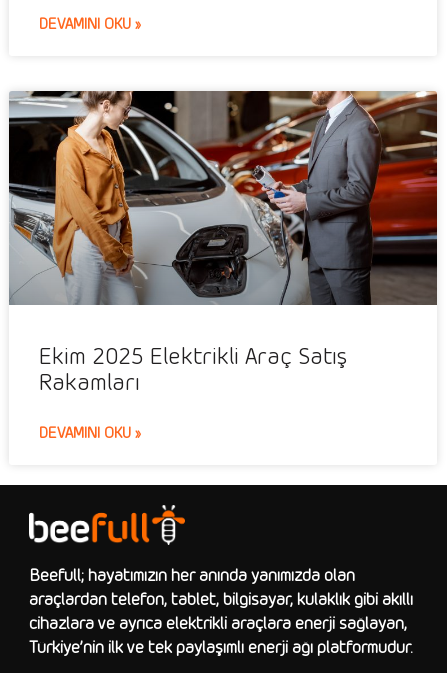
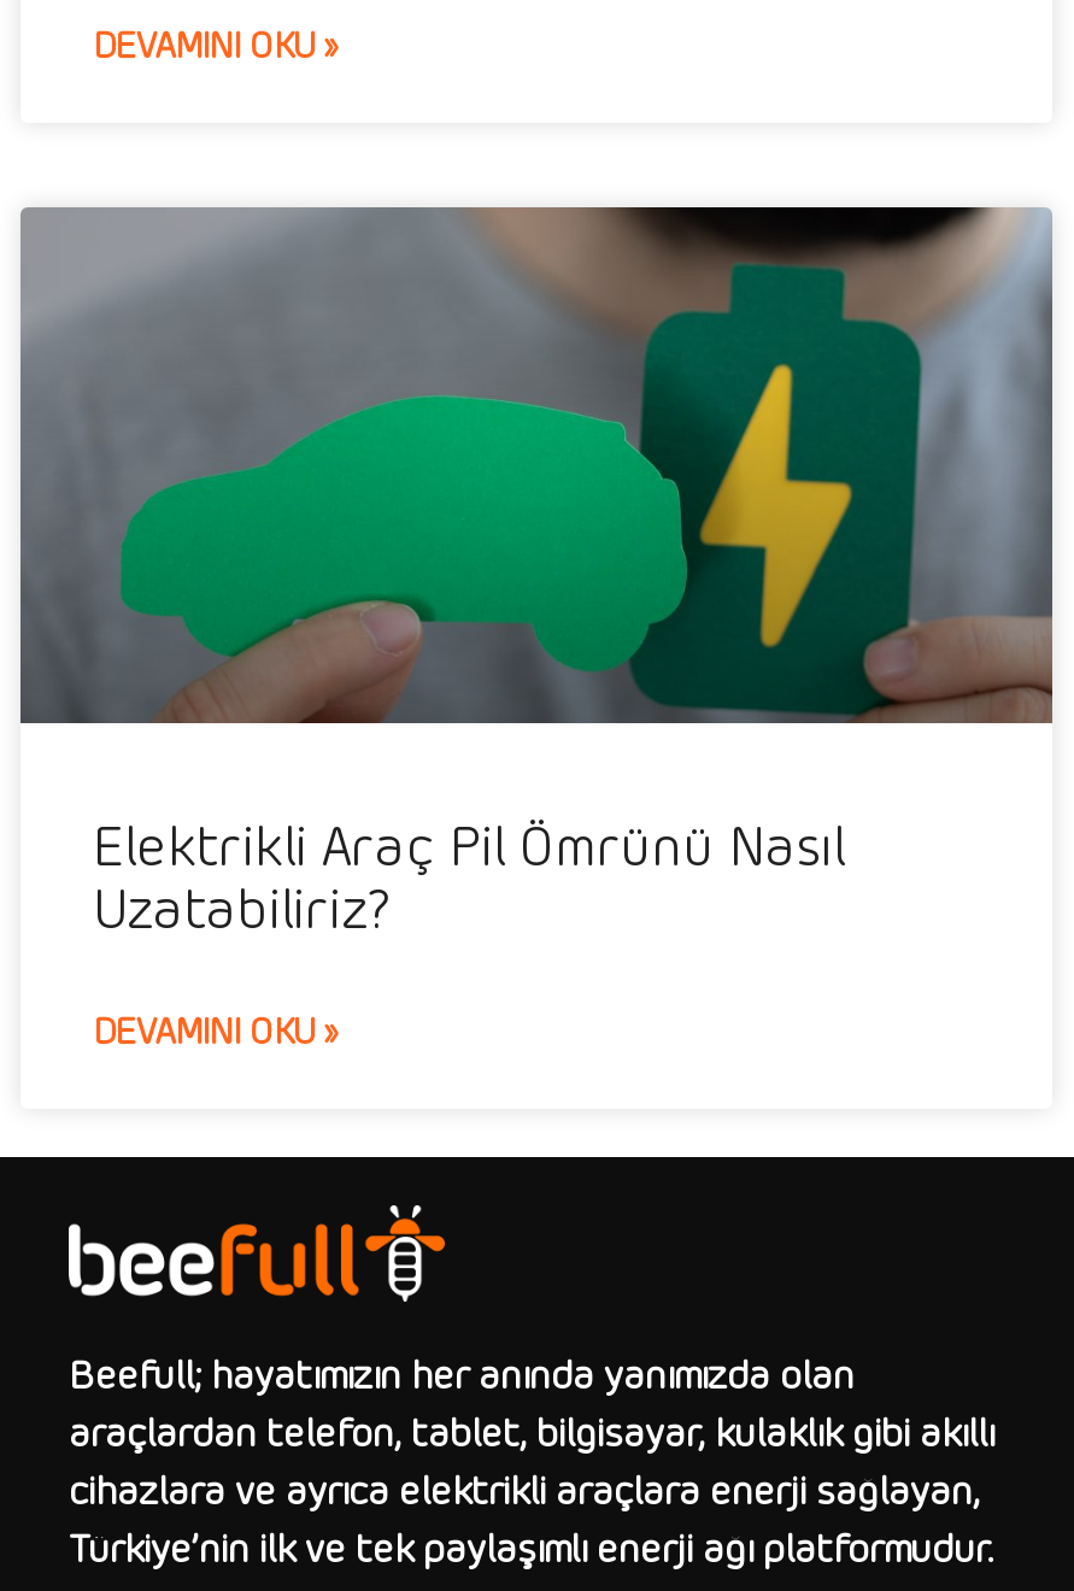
[9,90,438,305] [image] -> [20,205,1055,726] [image]
[39,345,347,397] Ekim 2025 Elektrikli Araç Satış | Rakamları -> [93,821,845,946] Elektrikli Araç Pil Ömrünü Nasıl | Uzatabiliriz?

